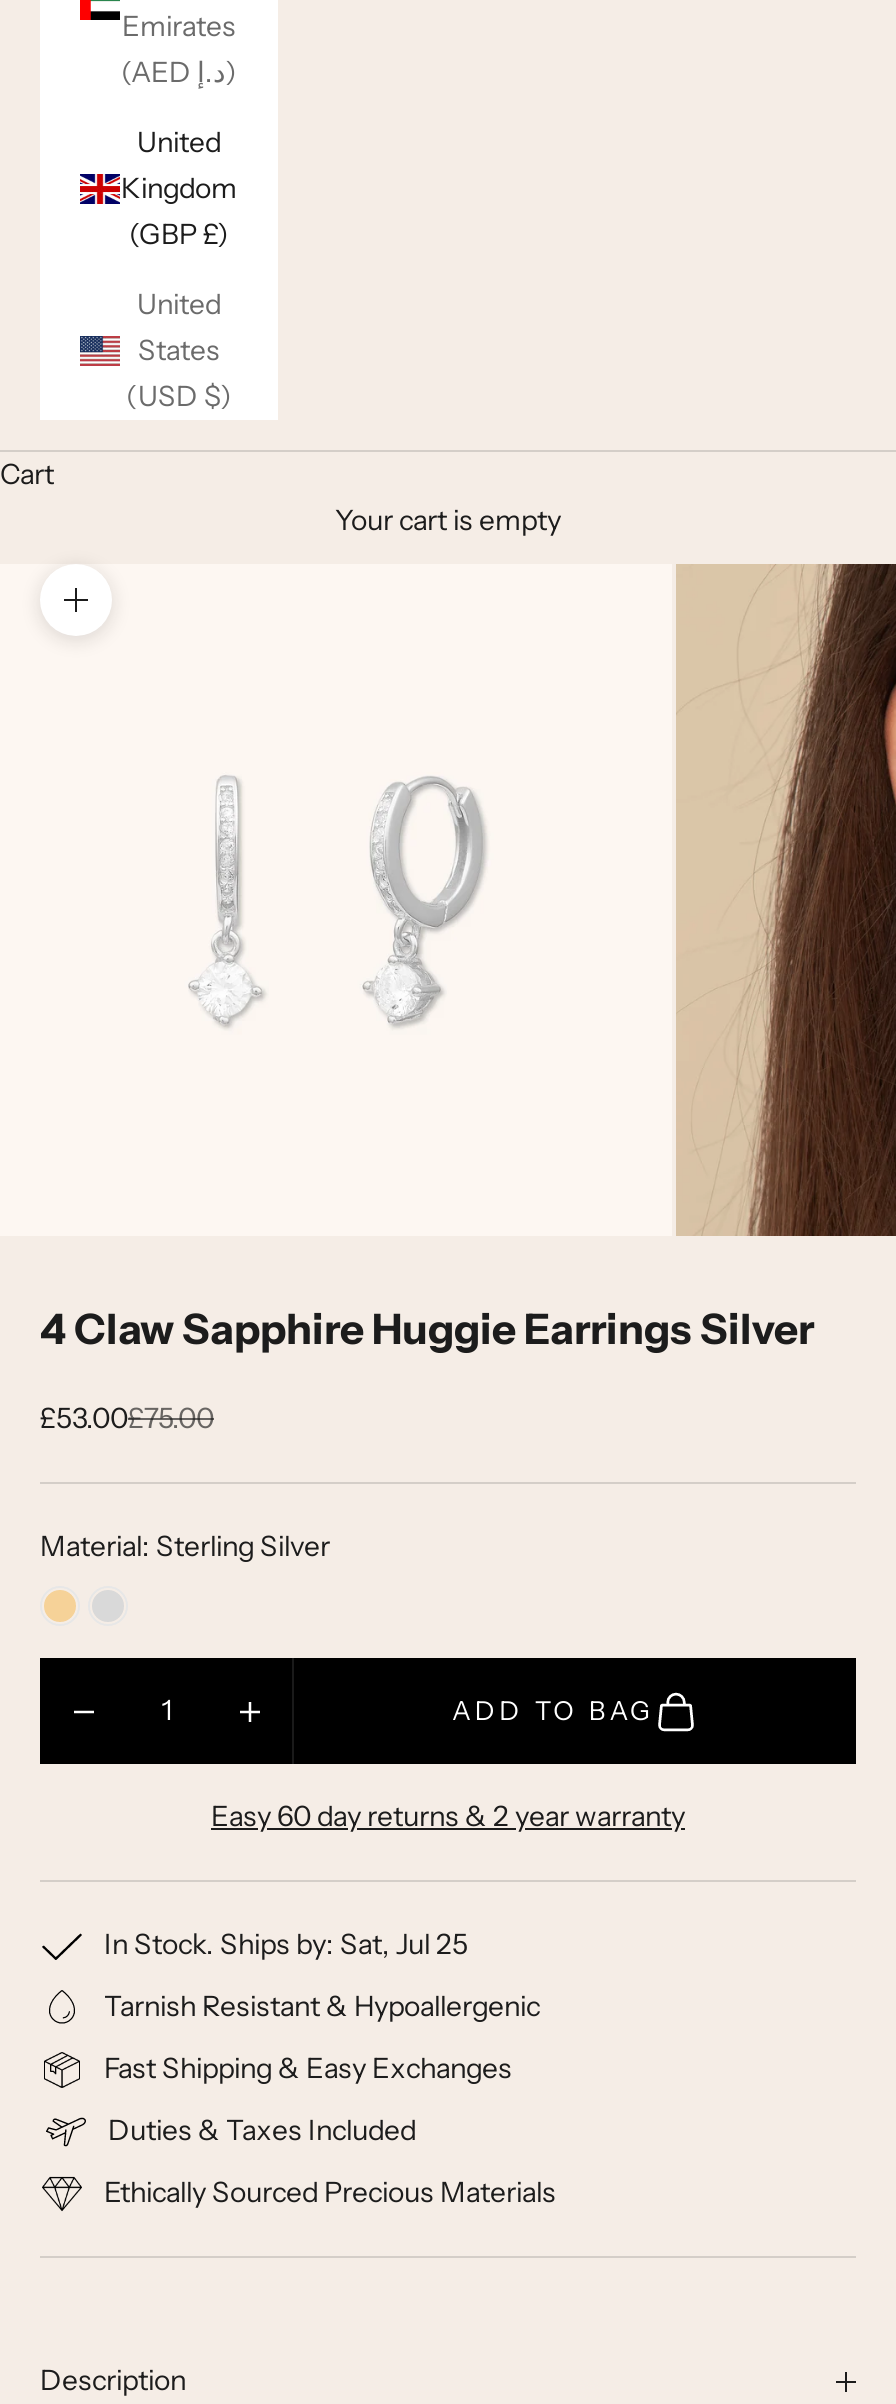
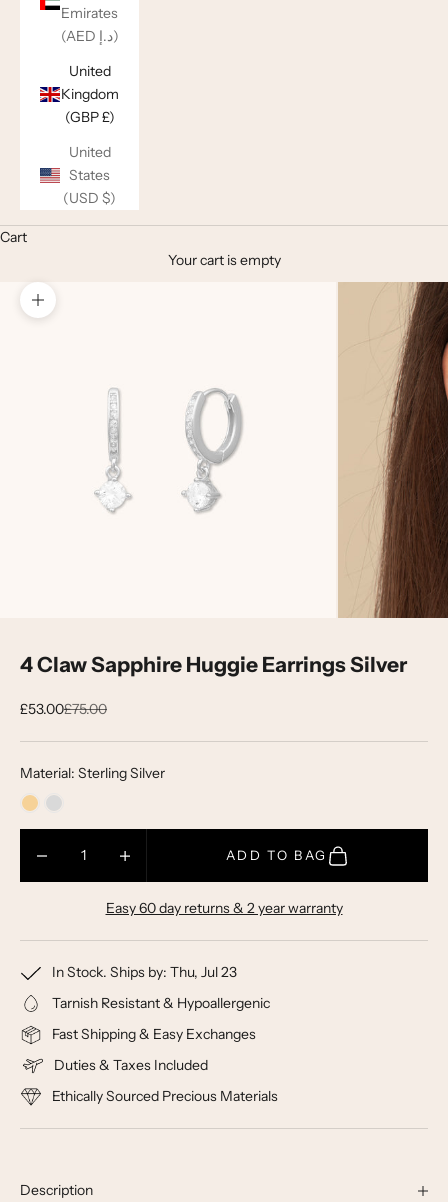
[104,1926,468,1962] In Stock. Ships by: Sat, Jul 25 -> [52,963,237,981] In Stock. Ships by: Thu, Jul 23

